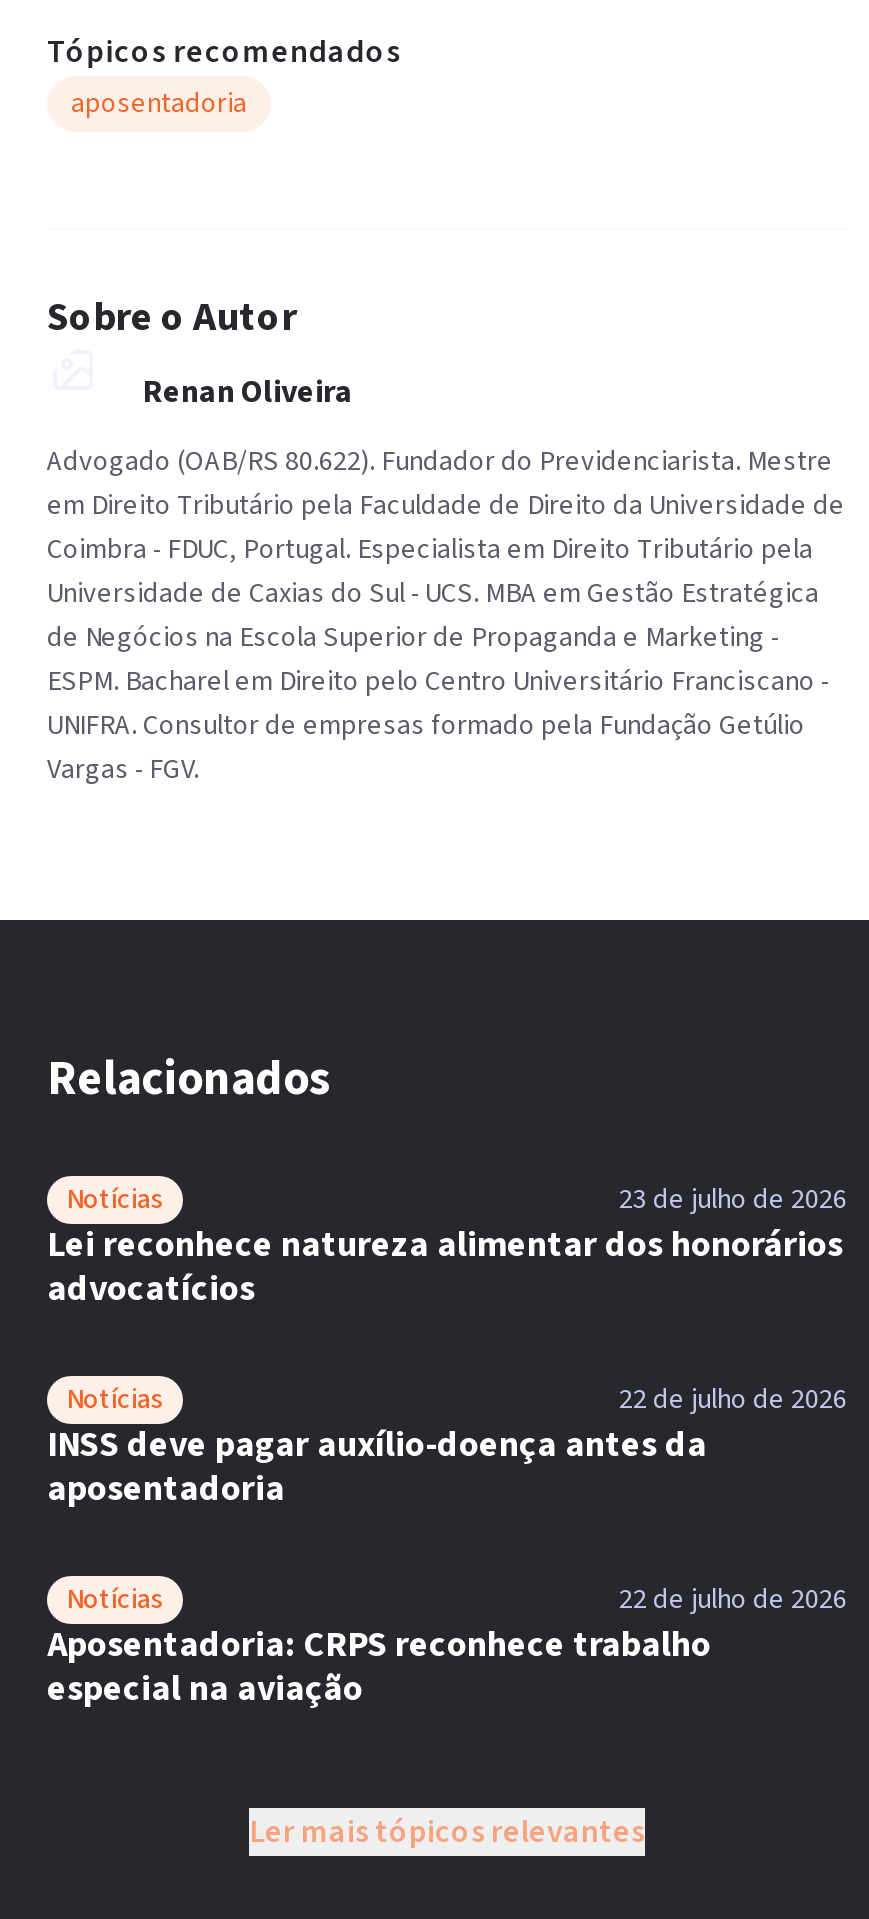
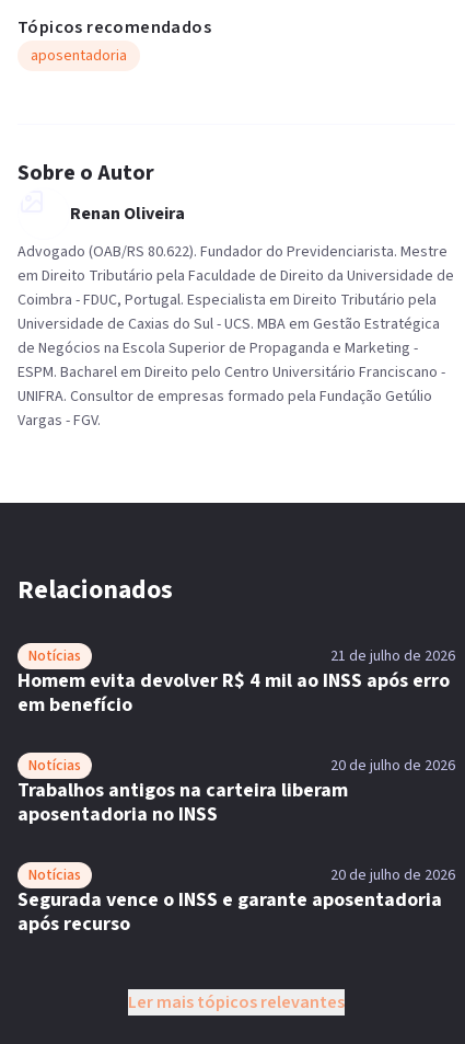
[47,1180,847,1314] 23 de julho de 2026 | Lei reconhece natureza alimentar dos honorários | advocatícios -> [18,645,455,719] 21 de julho de 2026 | Homem evita devolver R$ 4 mil ao INSS após erro | em benefício
[47,1380,847,1514] 22 de julho de 2026 | INSS deve pagar auxílio-doença antes da | aposentadoria -> [18,755,455,828] 20 de julho de 2026 | Trabalhos antigos na carteira liberam | aposentadoria no INSS
[47,1580,847,1714] 22 de julho de 2026 | Aposentadoria: CRPS reconhece trabalho | especial na aviação -> [18,864,455,938] 20 de julho de 2026 | Segurada vence o INSS e garante aposentadoria | após recurso

